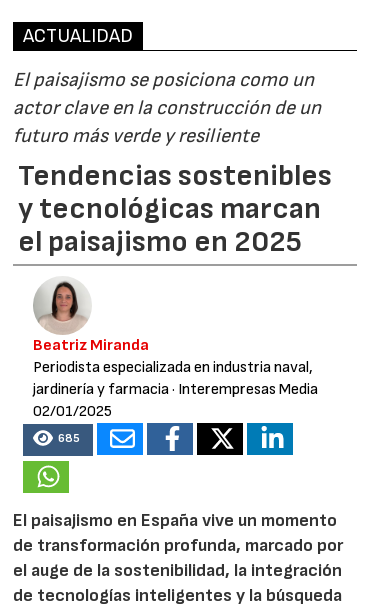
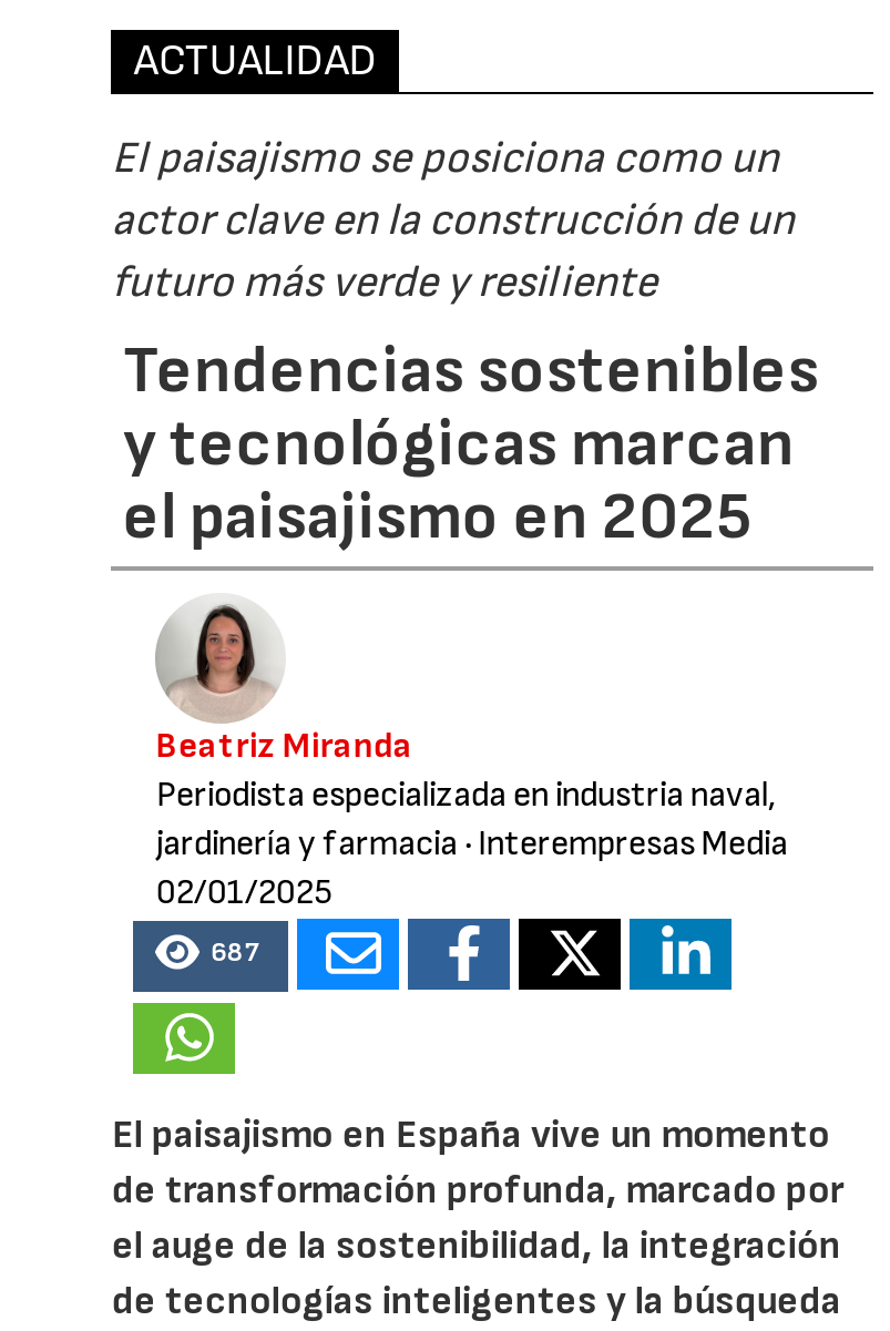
[58,431,80,446] 685 -> [211,936,260,969] 687

